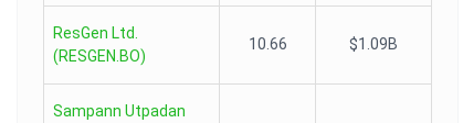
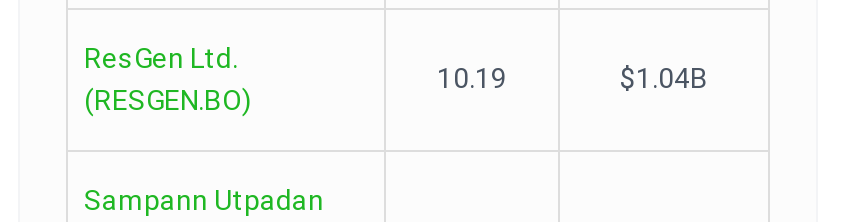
[248,35,398,53] 10.66 | $1.09B -> [437,62,708,94] 10.19 | $1.04B

